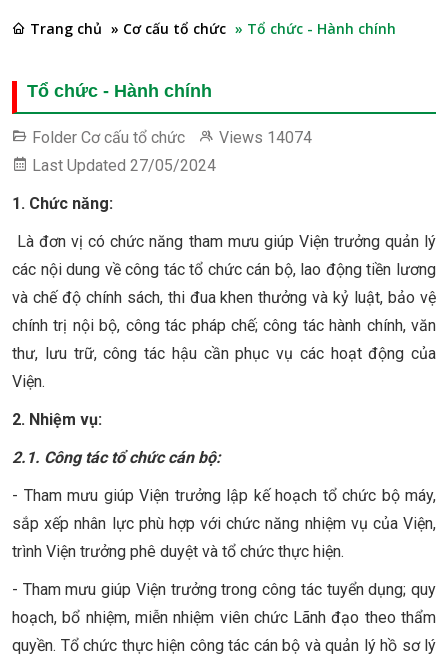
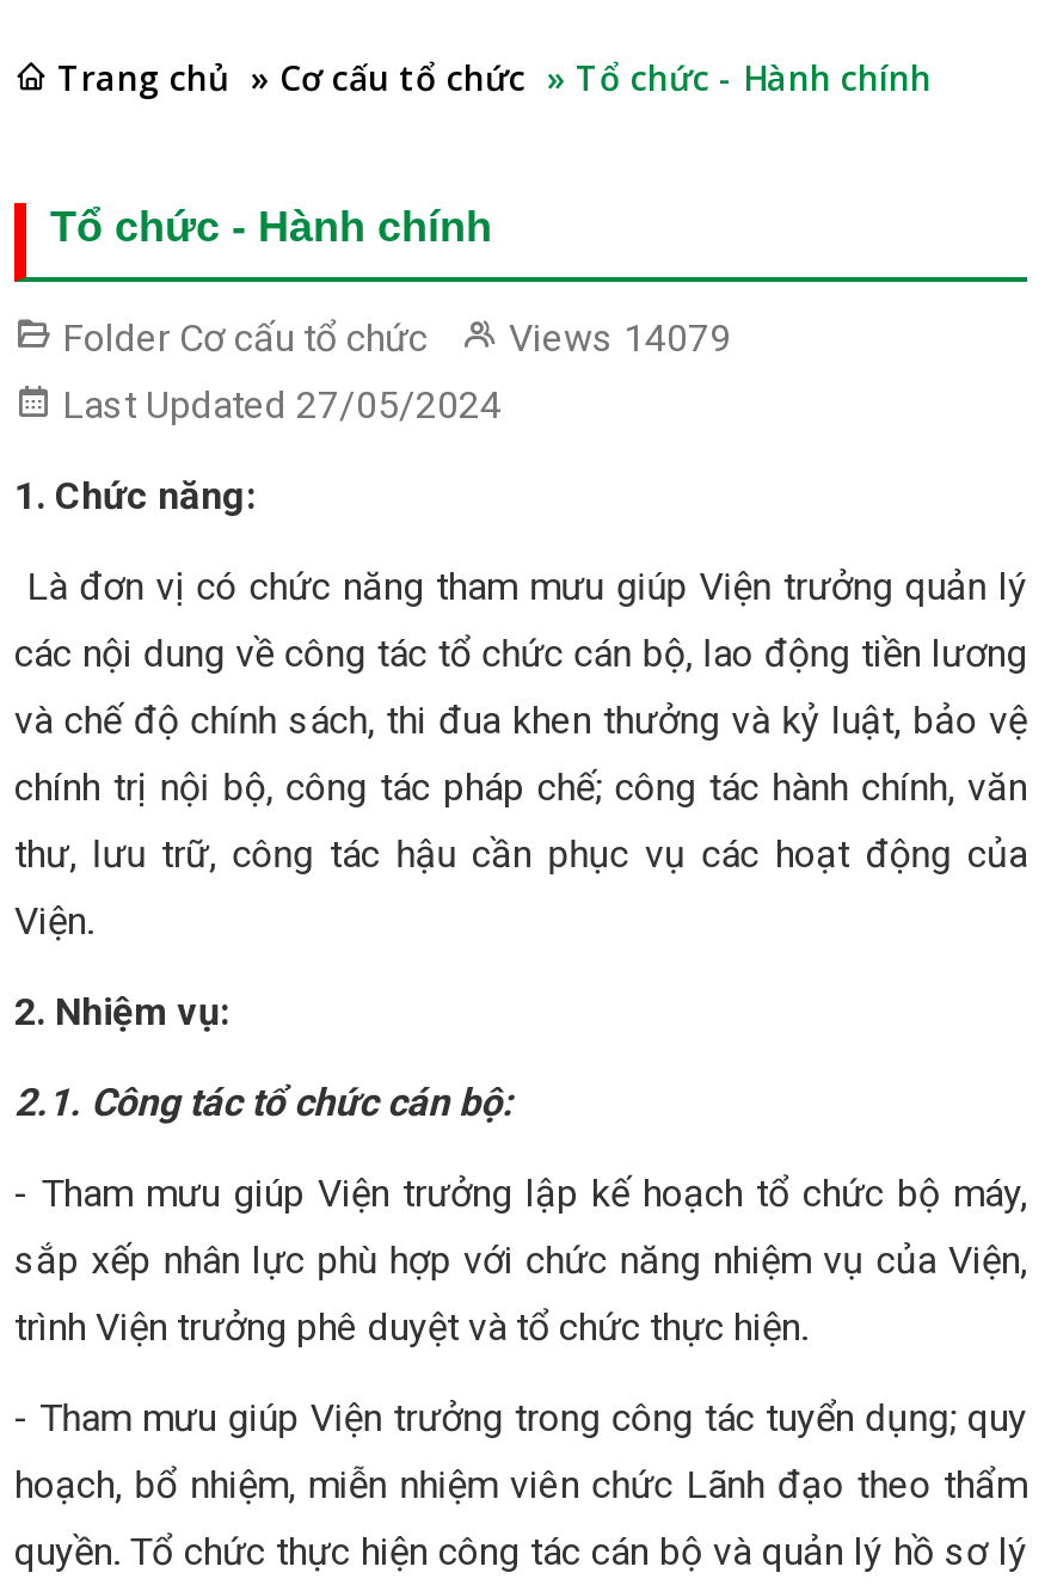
[32,128,312,147] Folder Cơ cấu tổ chức Views 14074 -> [62,315,731,361] Folder Cơ cấu tổ chức Views 14079

